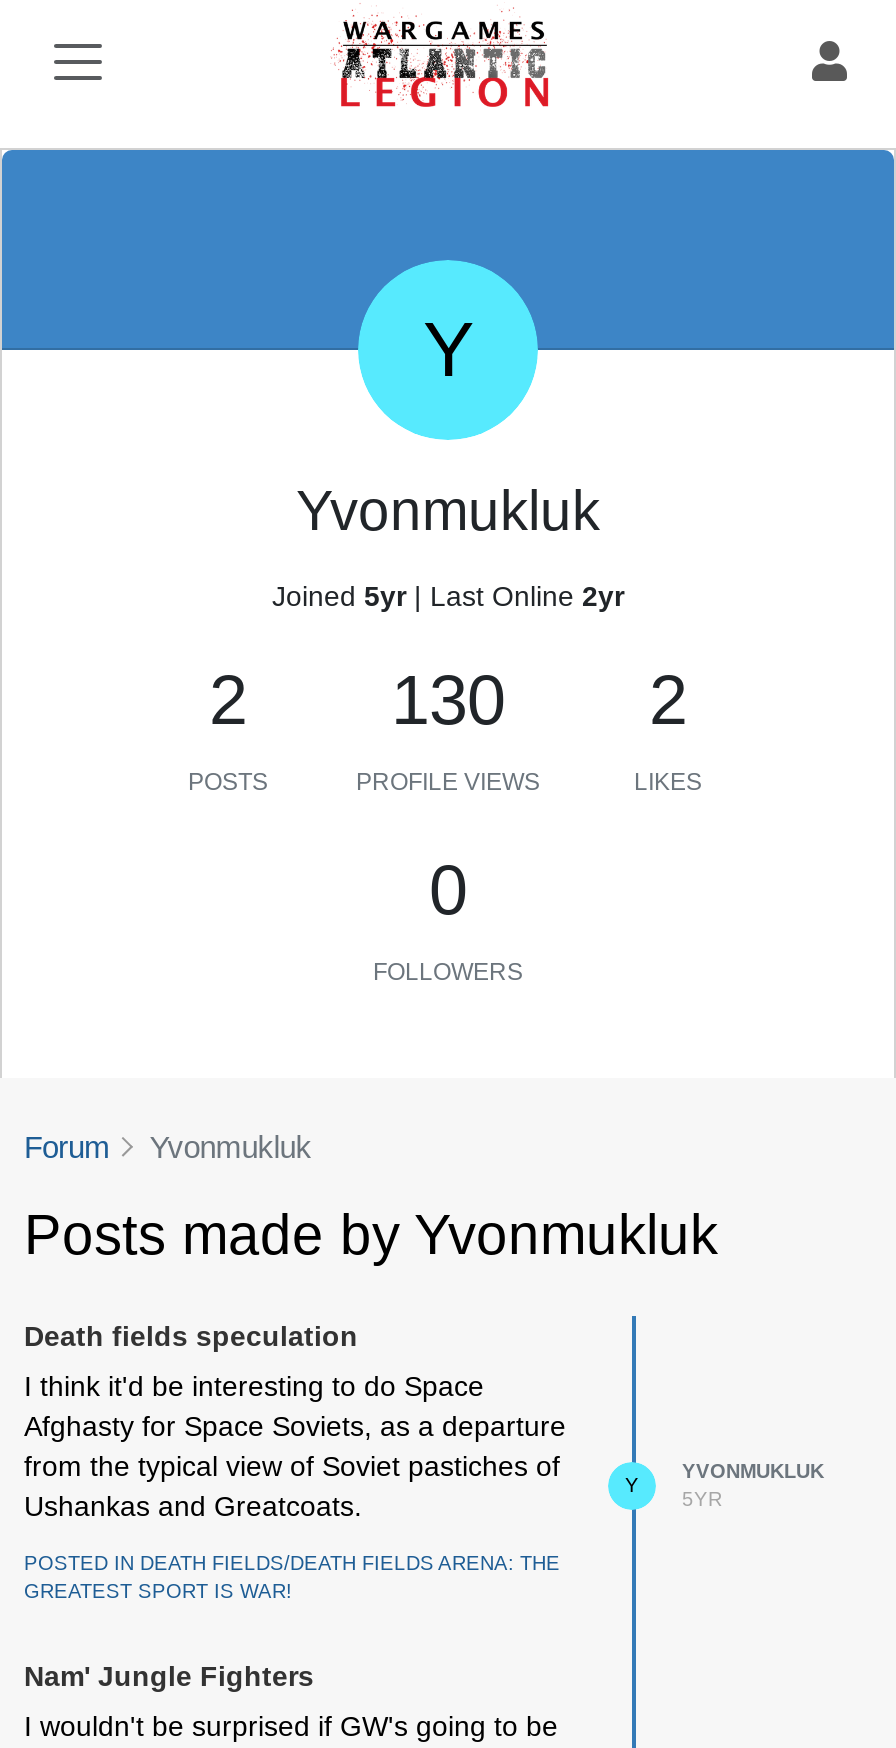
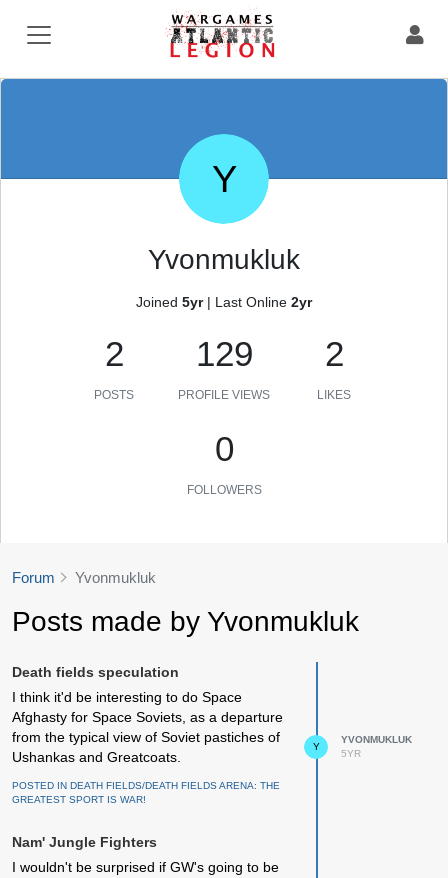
[209,660,687,738] 2 130 2 -> [104,334,343,373] 2 129 2

